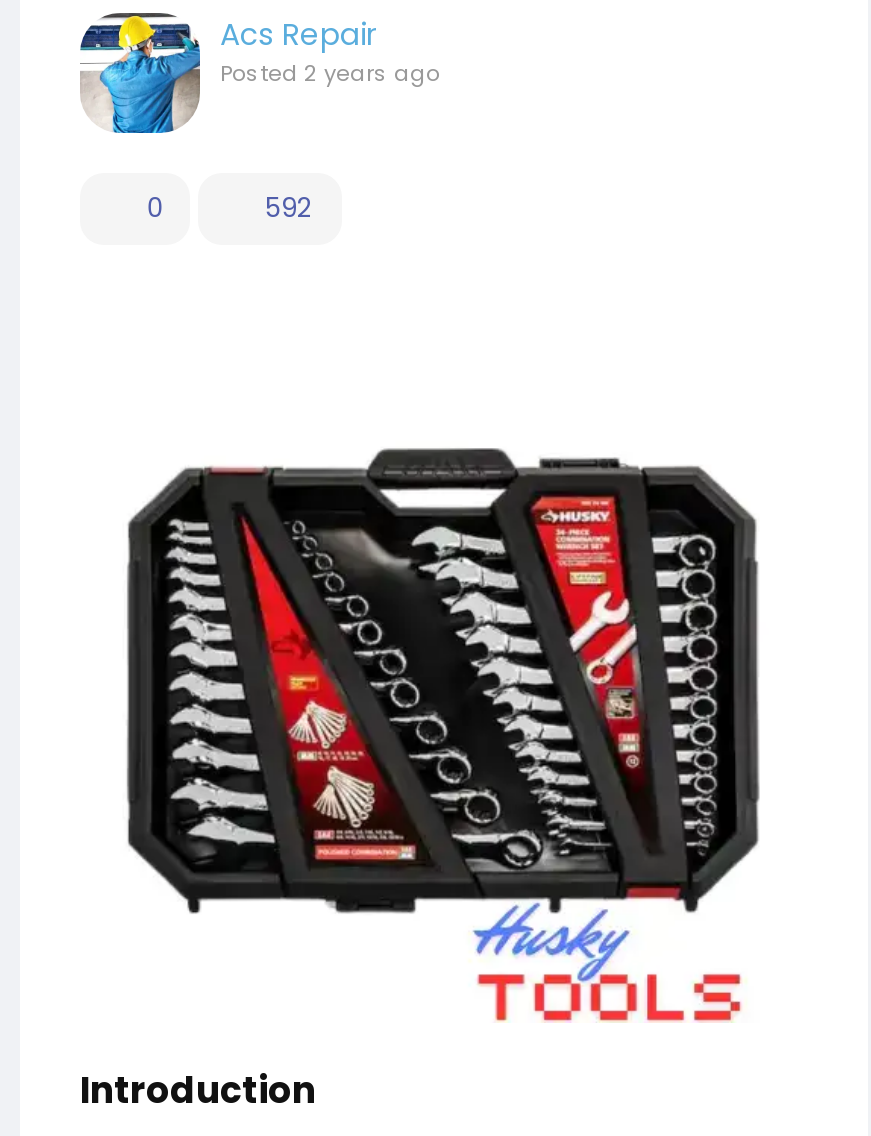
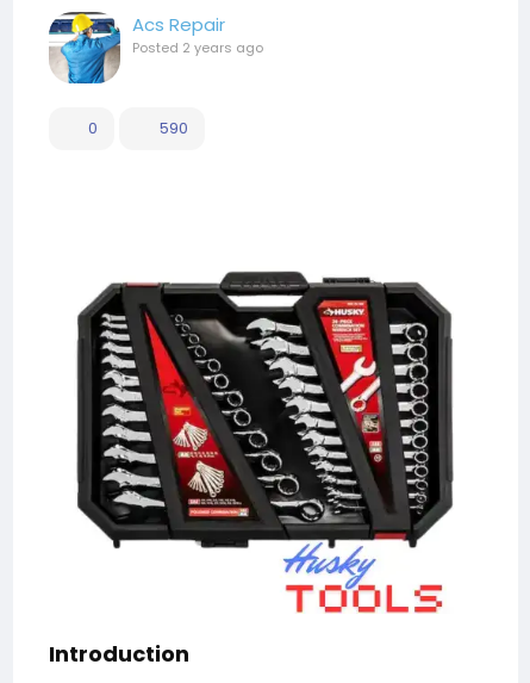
[259,189,313,227] 592 -> [155,117,188,139] 590

